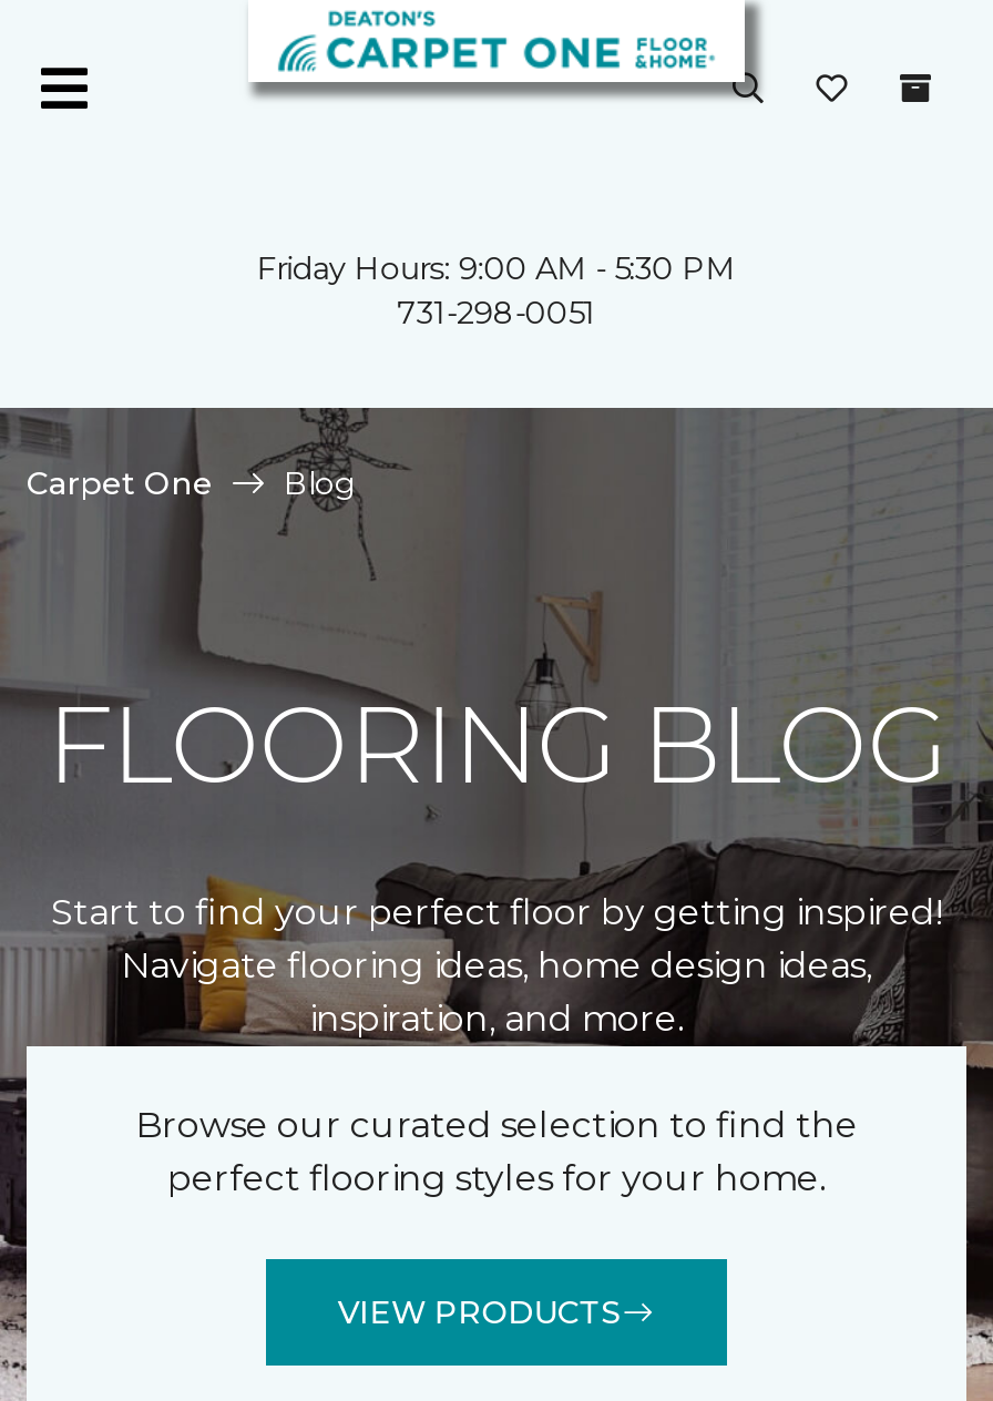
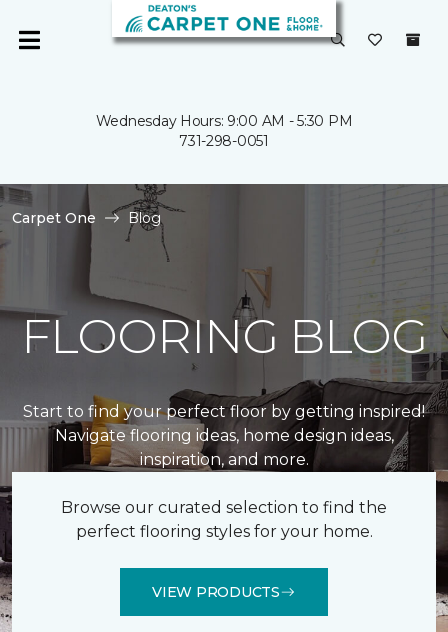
[257,248,736,288] Friday Hours: 9:00 AM - 5:30 PM -> [96,112,352,130] Wednesday Hours: 9:00 AM - 5:30 PM

